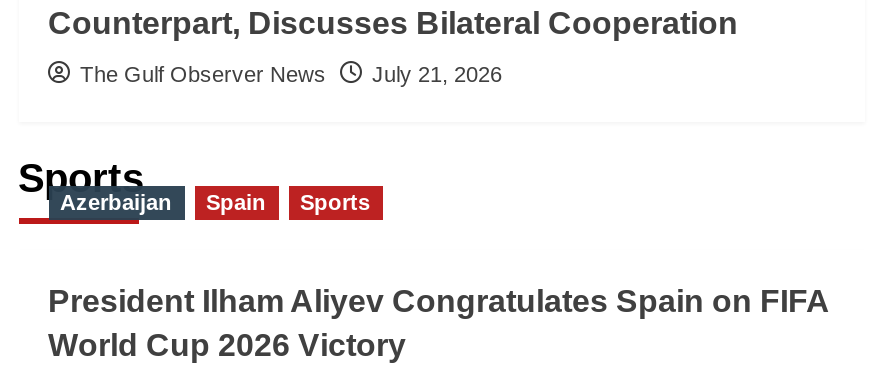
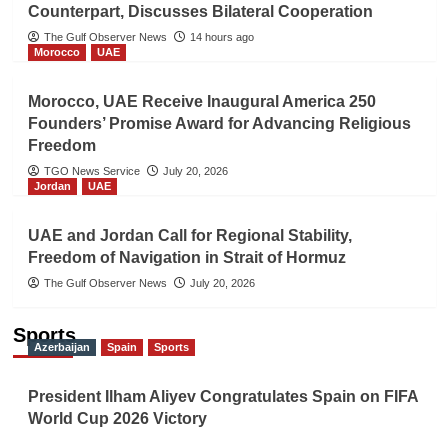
[372,62,502,86] July 21, 2026 -> [27,31,410,289] 14 hours ago | Morocco | UAE | Morocco, UAE Receive Inaugural America 250 | Founders’ Promise Award for Advancing Religious | Freedom | TGO News Service | July 20, 2026 | Jordan | UAE | UAE and Jordan Call for Regional Stability, | Freedom of Navigation in Strait of Hormuz | The Gulf Observer News | July 20, 2026

